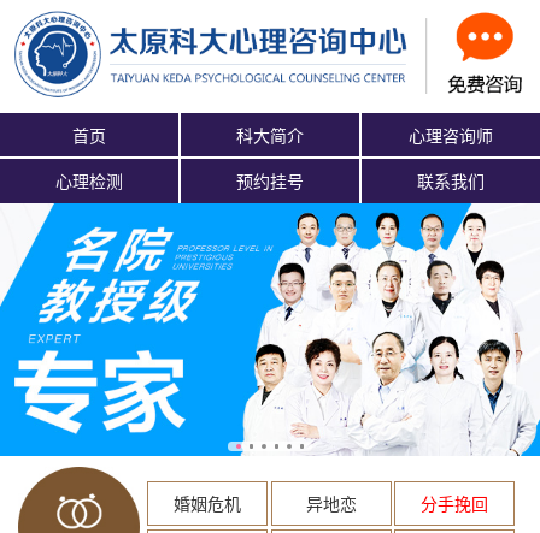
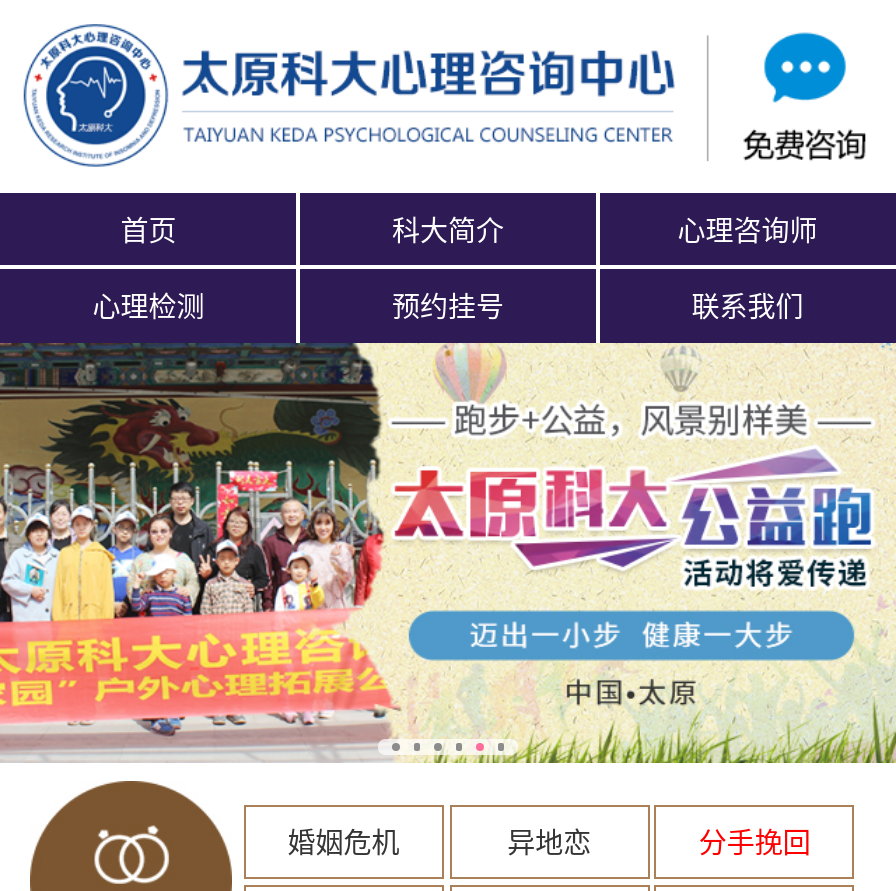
[456,11,515,63] [image] -> [758,25,852,105] [image]
[4,202,536,457] [image] -> [6,341,890,765] [image]

